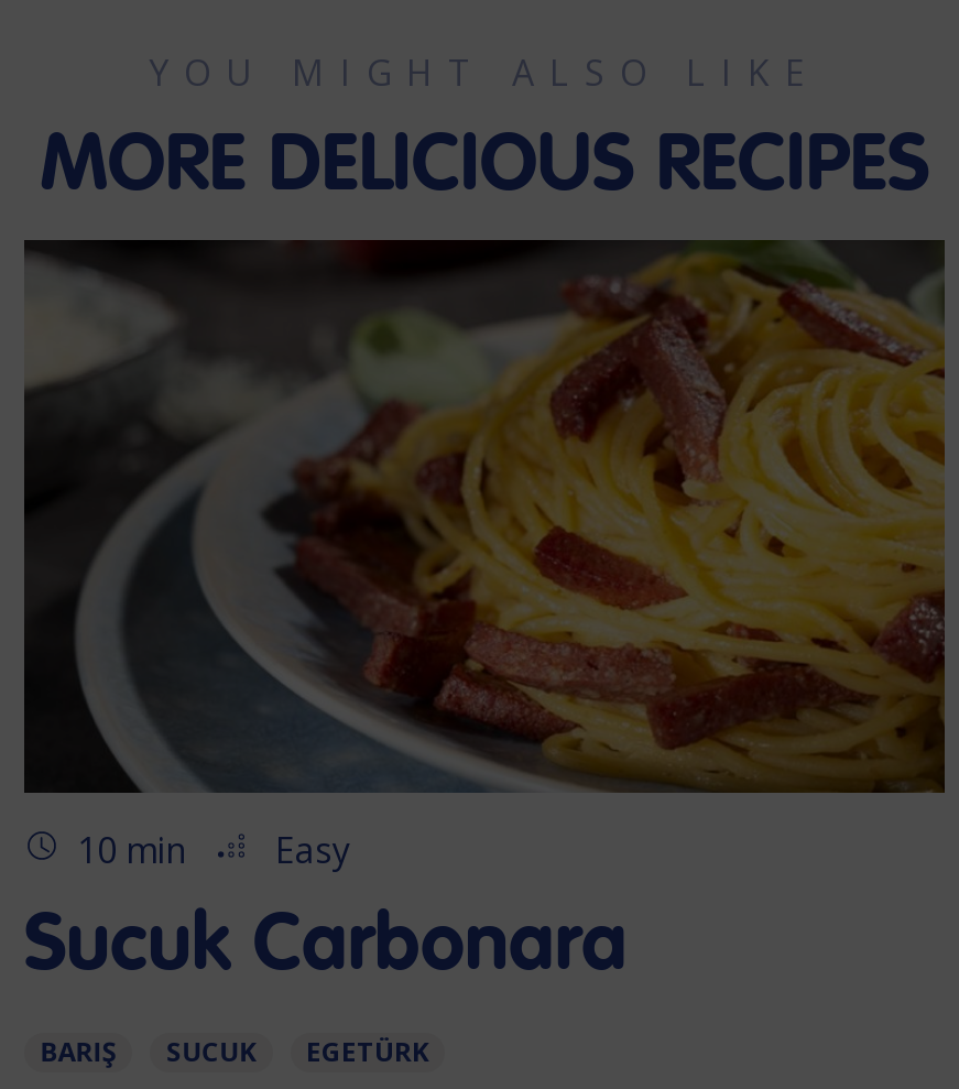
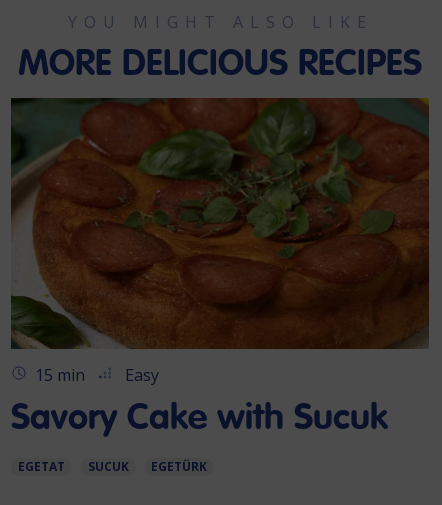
[22,238,947,874] [image] | 10 min Easy -> [10,97,430,386] [image] | 15 min Easy
[24,891,628,1070] Sucuk Carbonara | BARIŞ -> [11,394,388,475] Savory Cake with Sucuk | EGETAT

